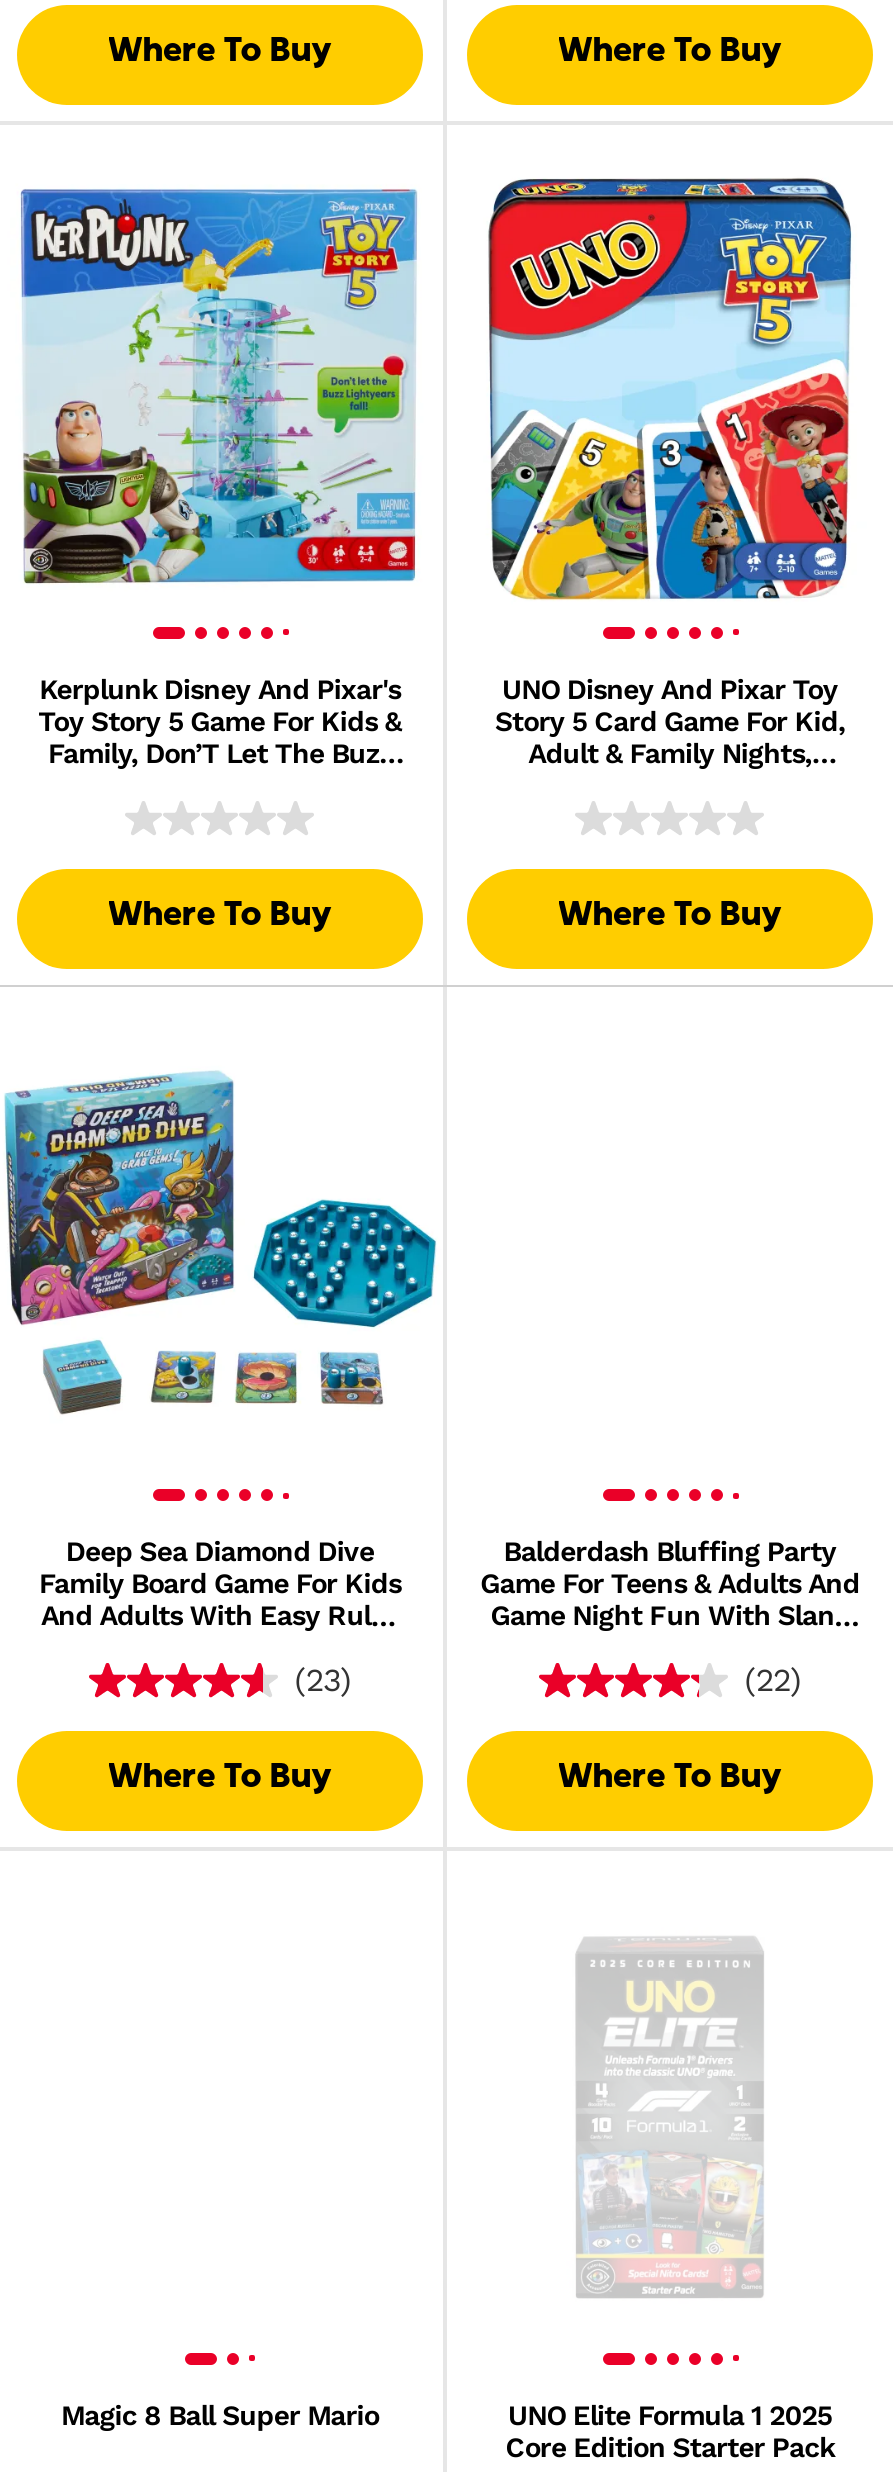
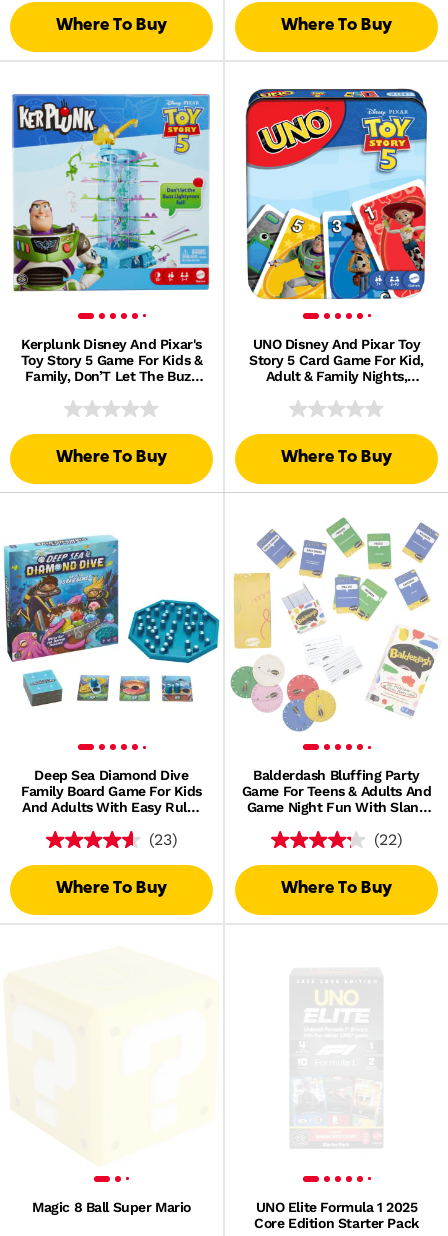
none -> [230,517,440,732] [image]

